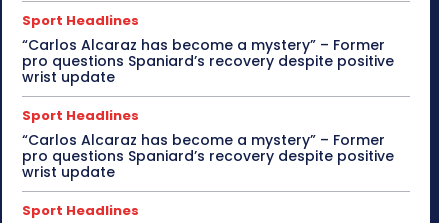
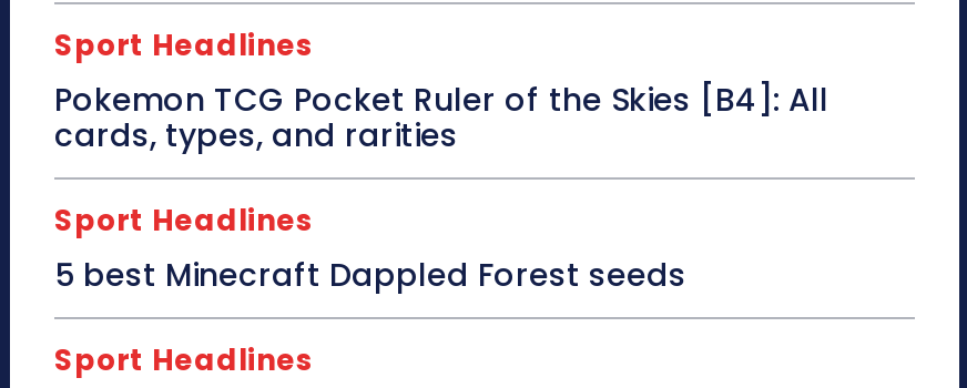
[22,35,394,87] “Carlos Alcaraz has become a mystery” – Former | pro questions Spaniard’s recovery despite positive | wrist update -> [54,77,828,157] Pokemon TCG Pocket Ruler of the Skies [B4]: All | cards, types, and rarities
[22,130,394,182] “Carlos Alcaraz has become a mystery” – Former | pro questions Spaniard’s recovery despite positive | wrist update -> [54,252,686,297] 5 best Minecraft Dappled Forest seeds

